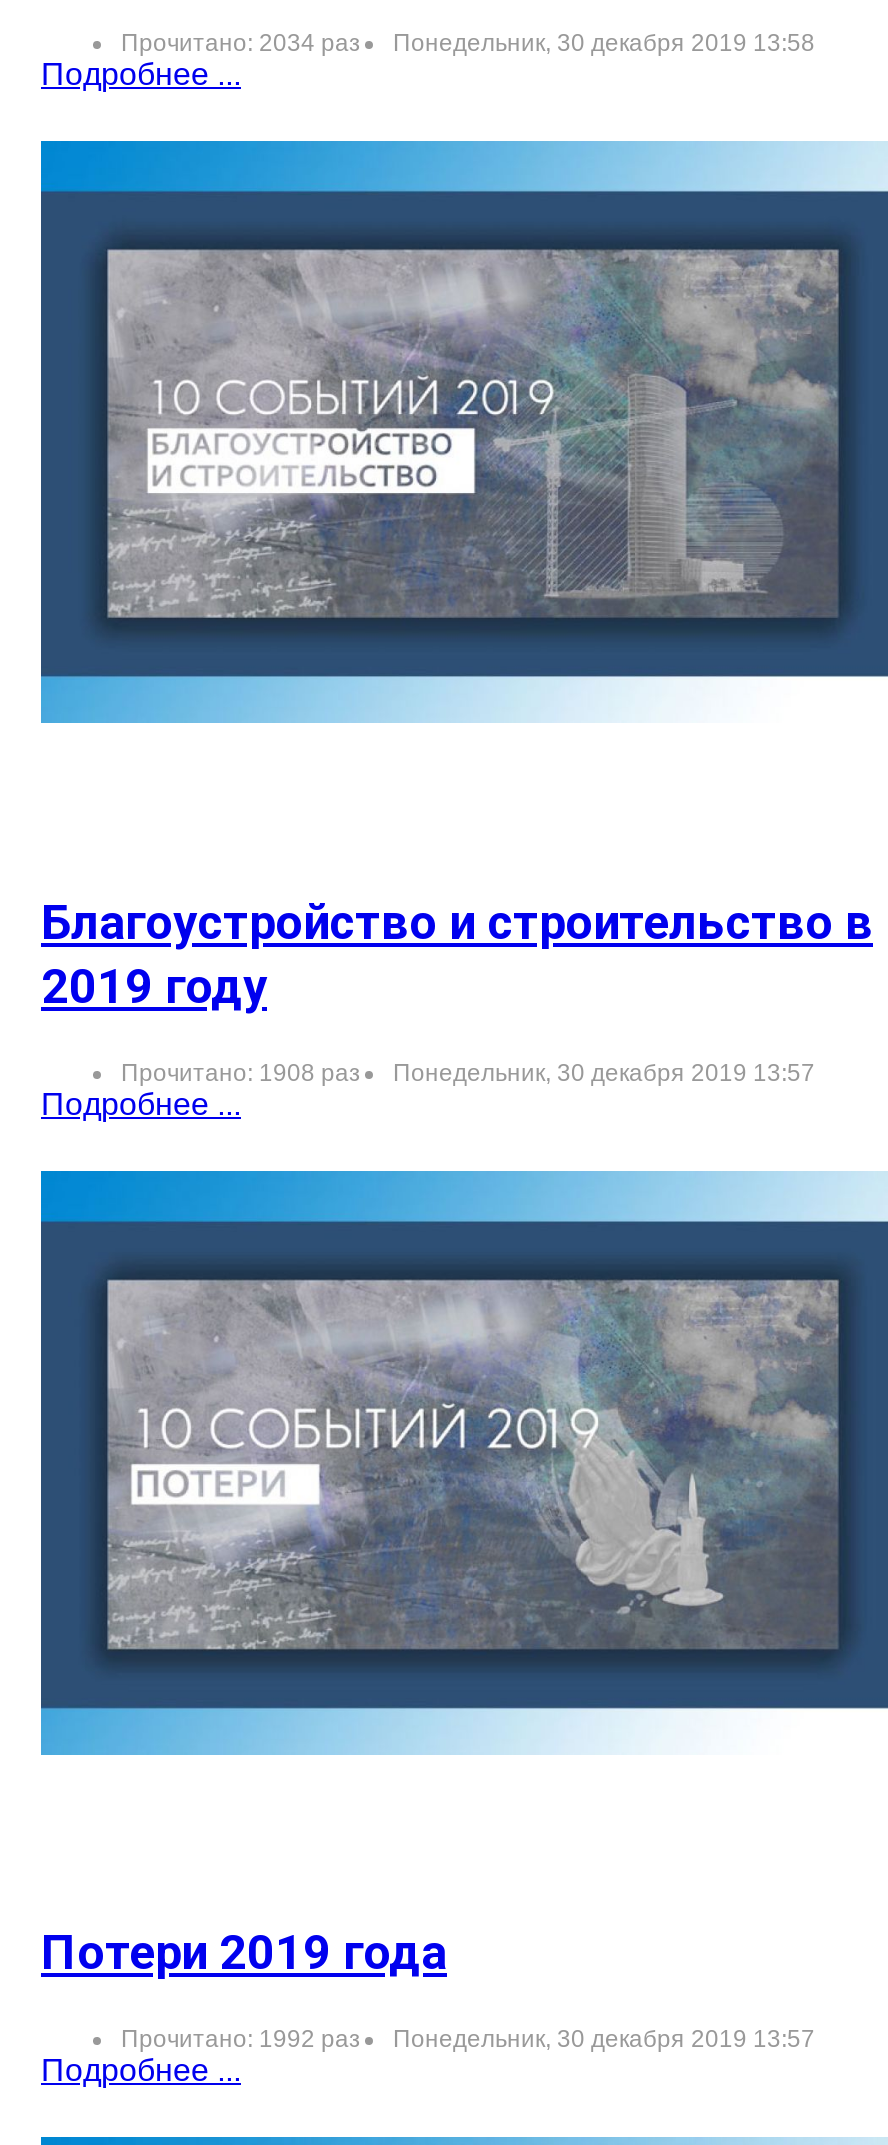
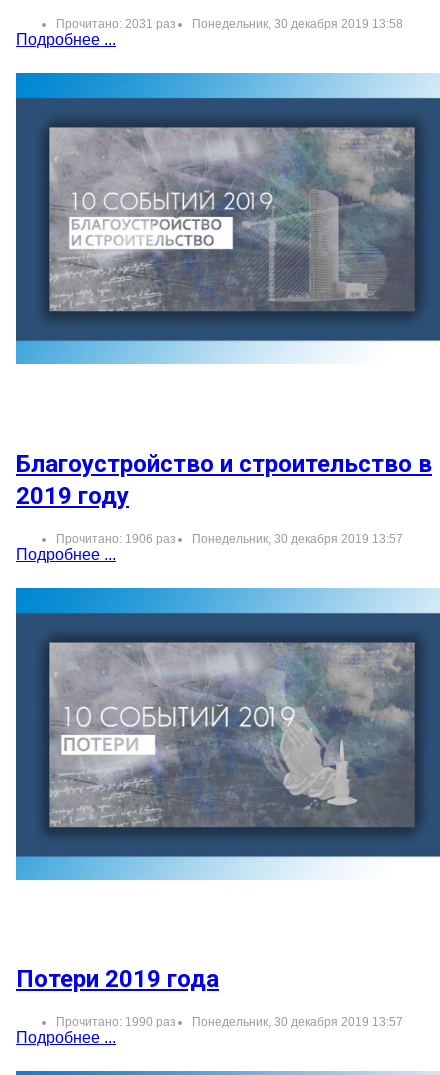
[121,28,361,56] Прочитано: 2034 раз -> [56,17,176,31] Прочитано: 2031 раз
[121,1059,361,1087] Прочитано: 1908 раз -> [56,532,176,546] Прочитано: 1906 раз
[121,2026,361,2054] Прочитано: 1992 раз -> [56,1015,176,1029] Прочитано: 1990 раз

